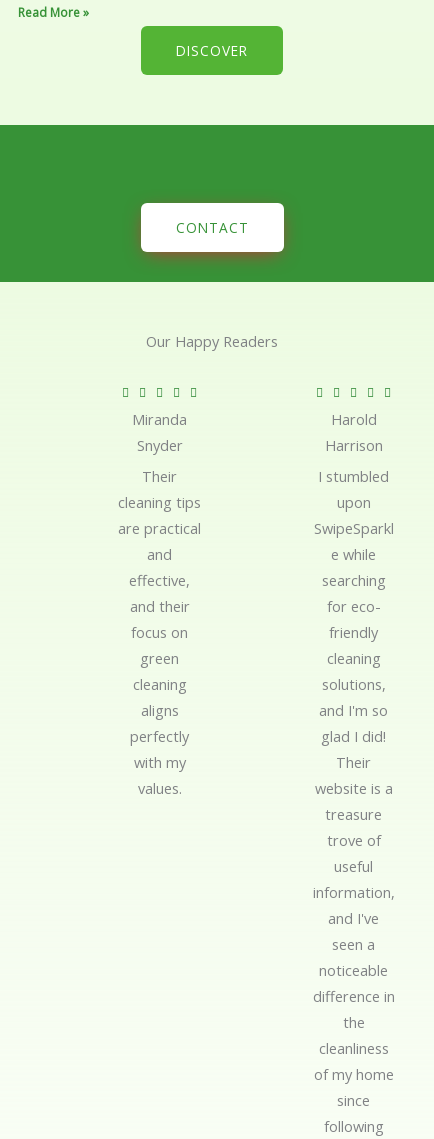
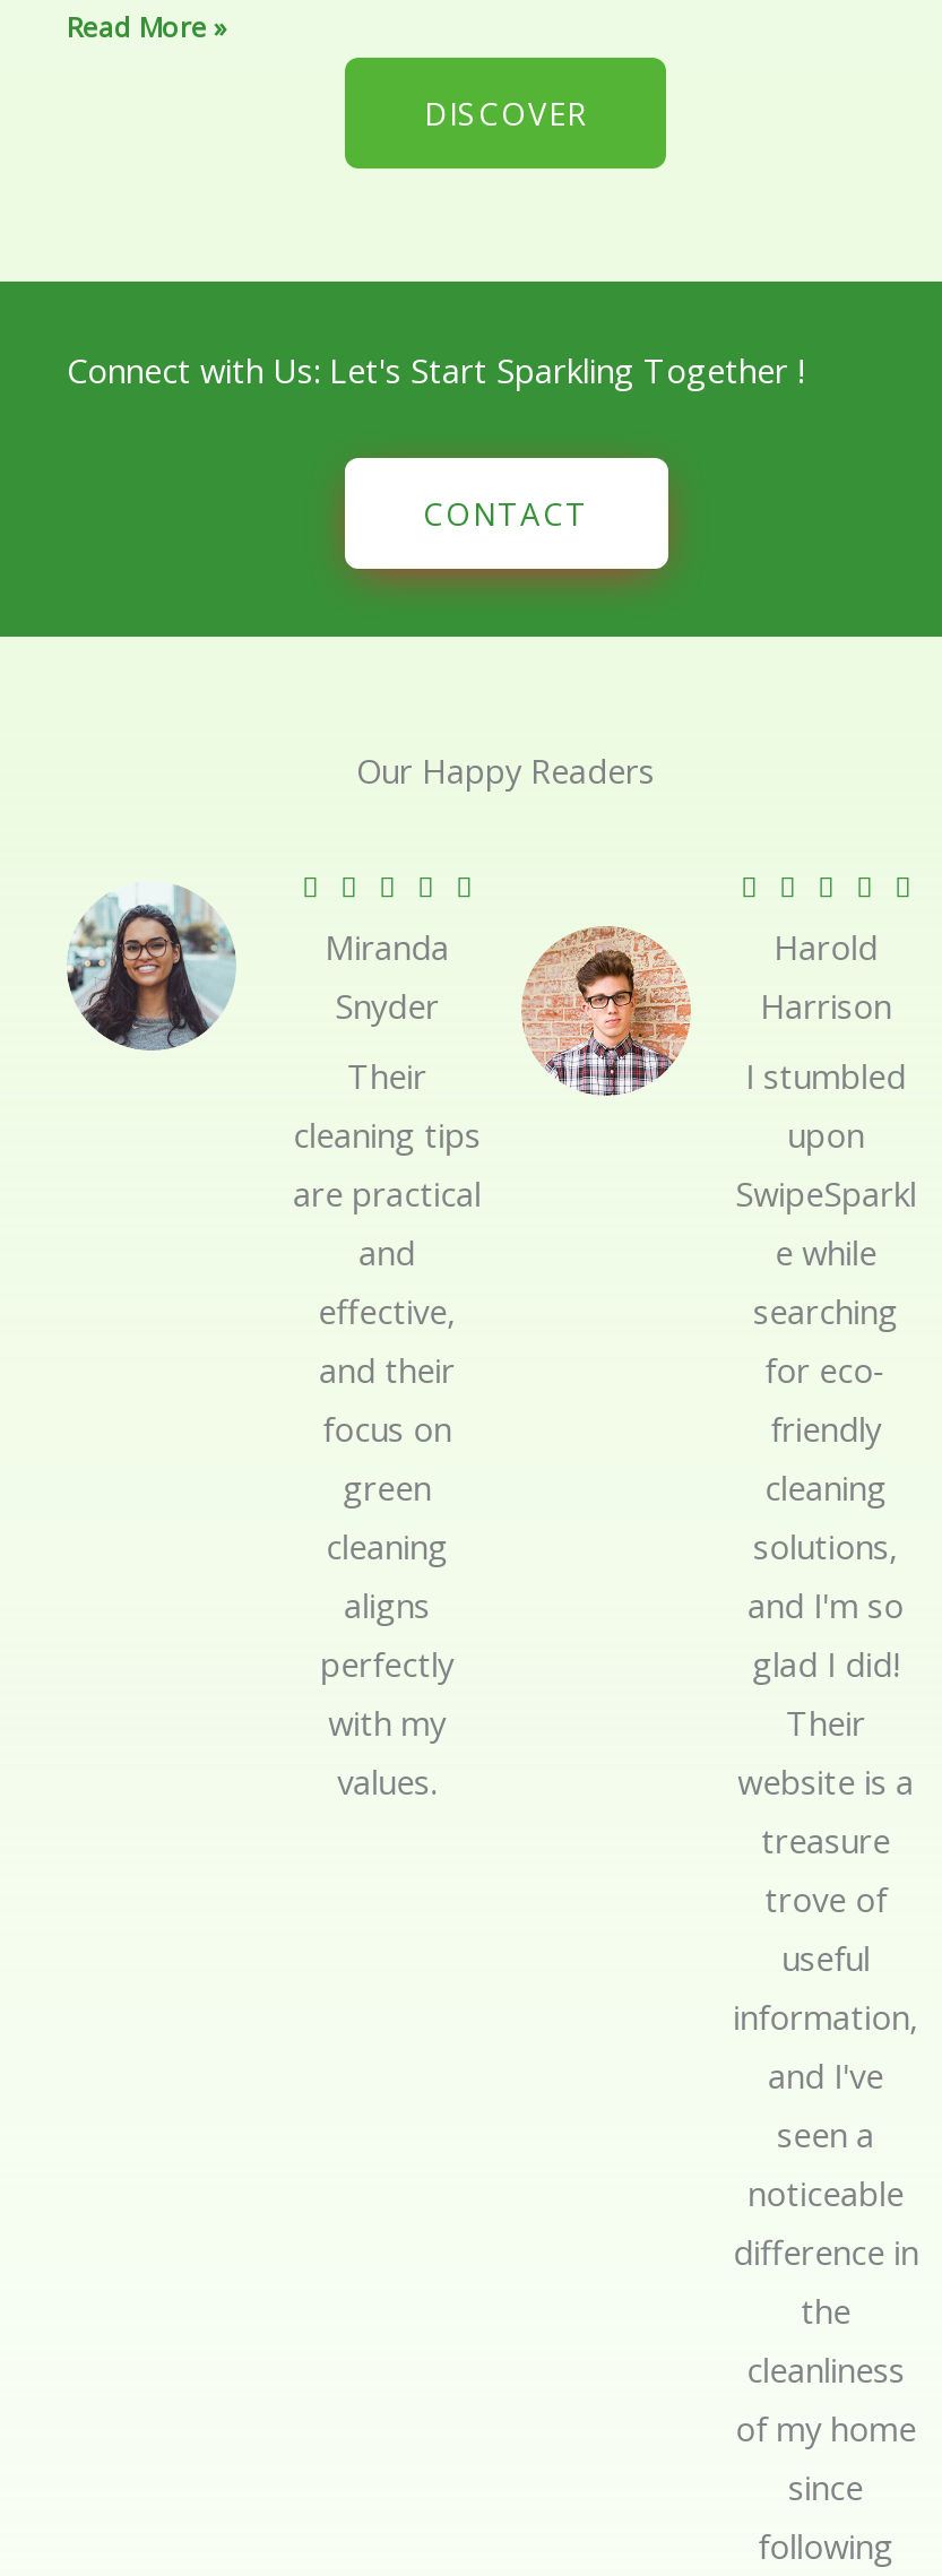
none -> [67,349,804,394] Connect with Us: Let's Start Sparkling Together !
none -> [64,884,236,1052] [image]
none -> [521,925,693,1097] [image]

